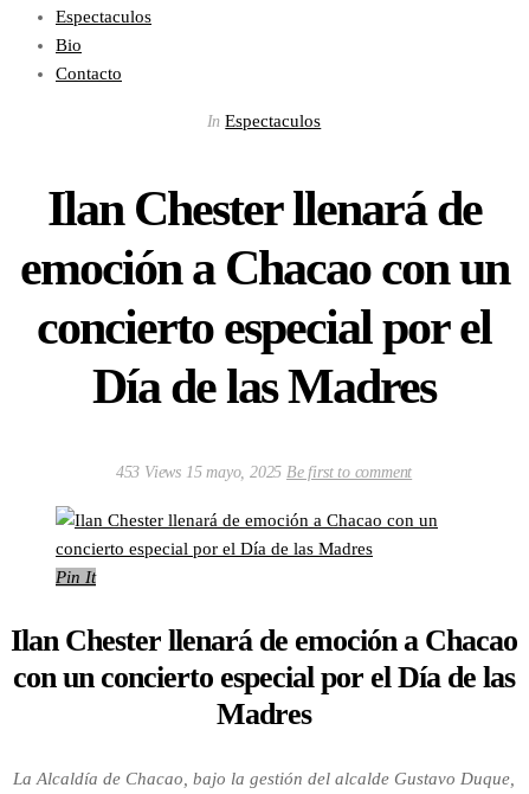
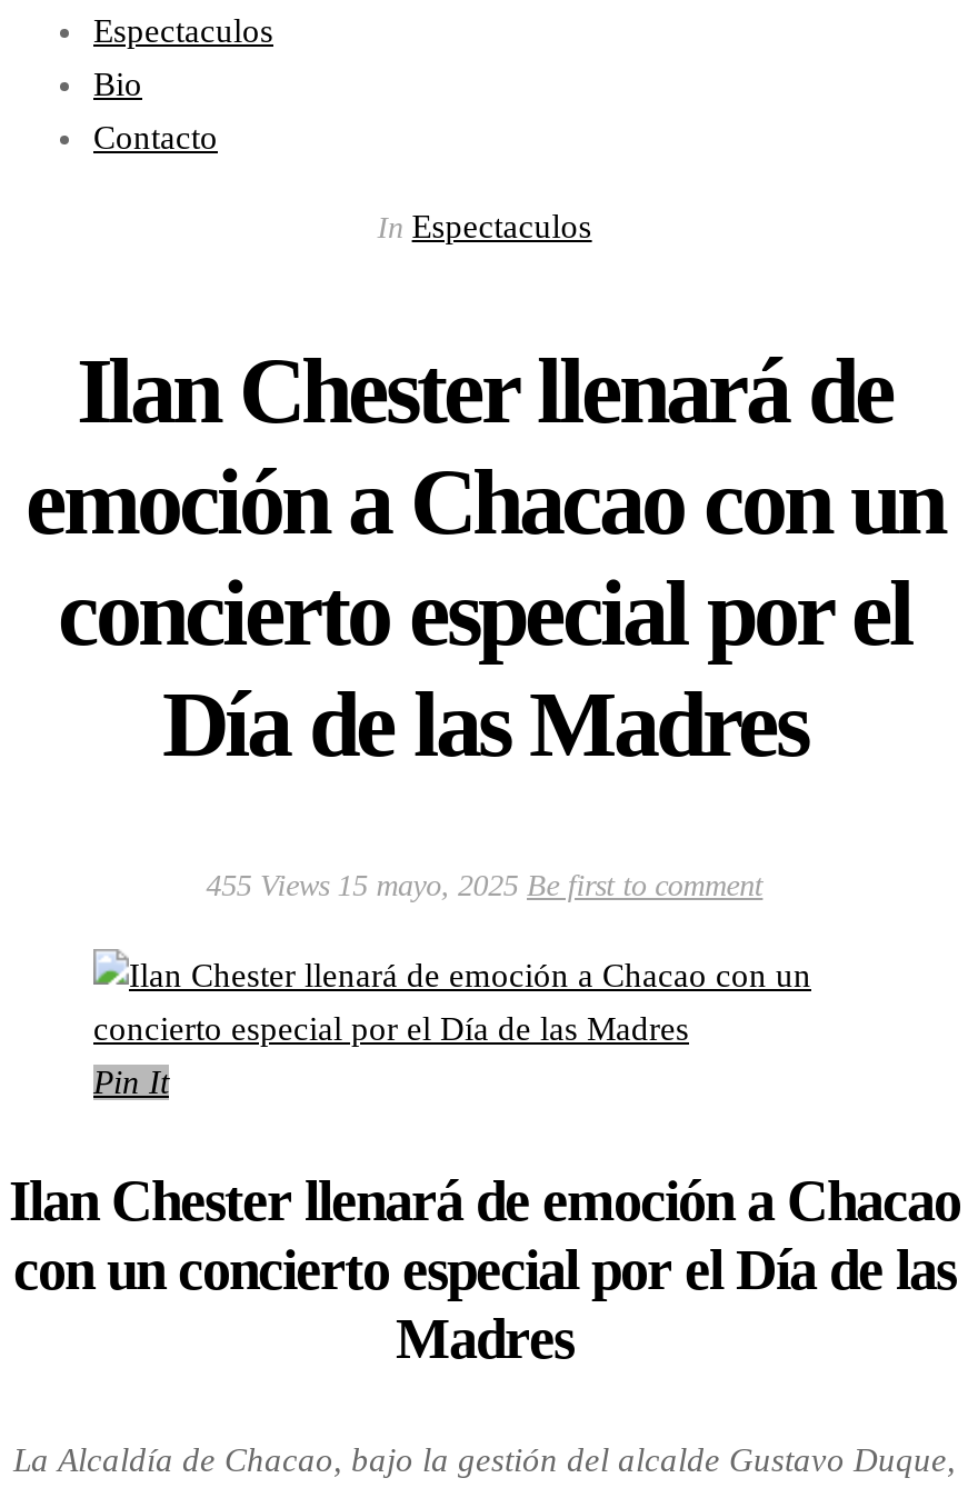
[116,463,412,481] 453 Views 15 mayo, 2025 Be first to comment -> [206,868,763,902] 455 Views 15 mayo, 2025 Be first to comment

